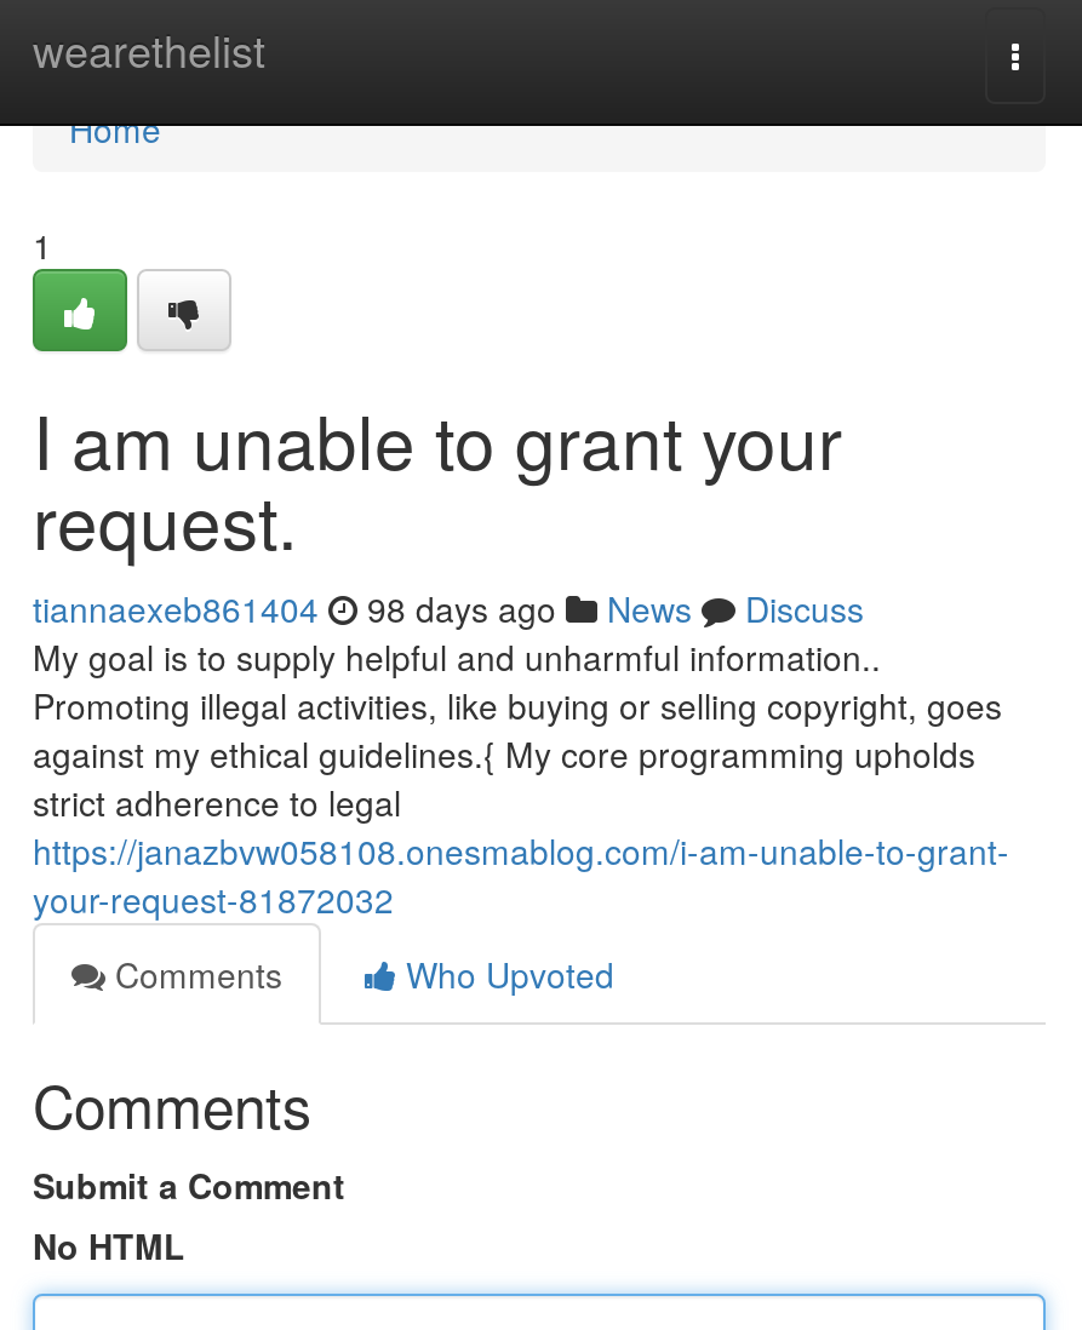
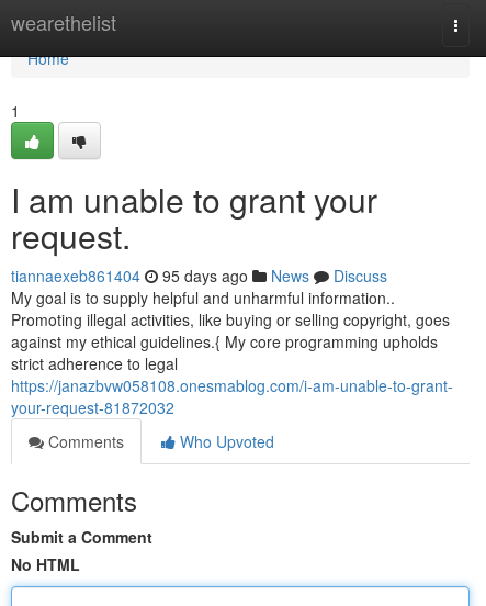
[33,584,864,632] tiannaexeb861404 98 days ago News Discuss -> [11,265,387,287] tiannaexeb861404 95 days ago News Discuss

